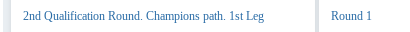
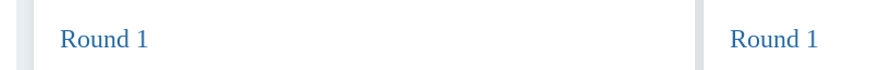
[23,9,264,23] 2nd Qualification Round. Champions path. 1st Leg -> [60,24,149,54] Round 1

